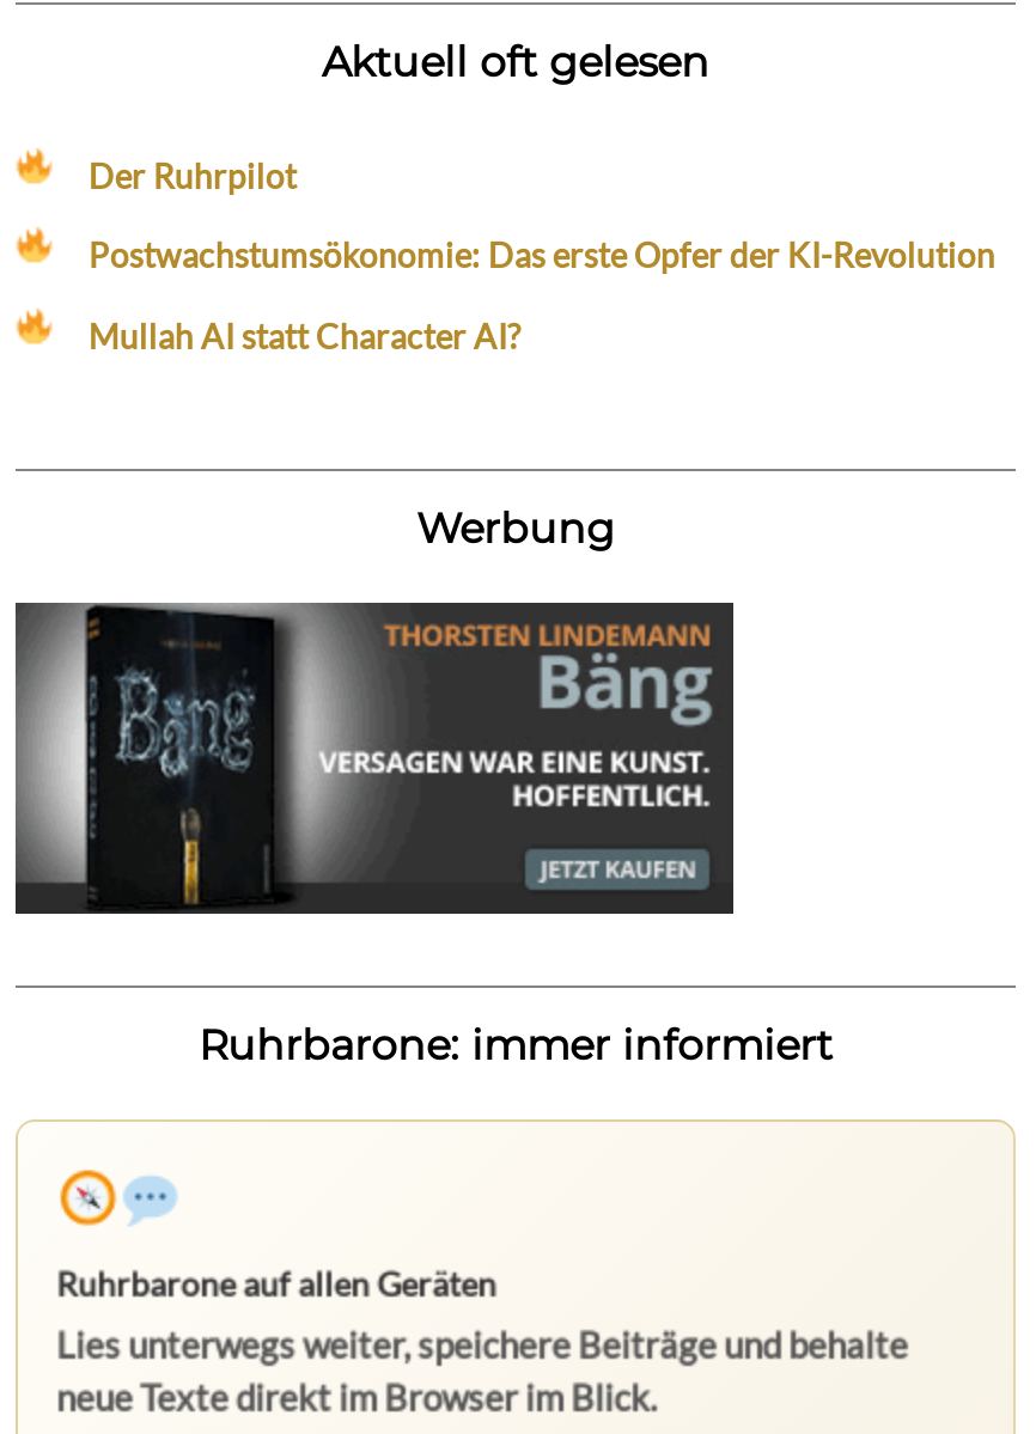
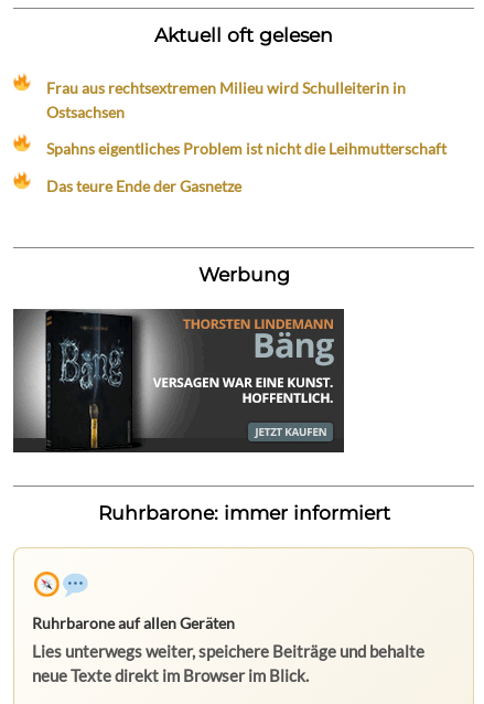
[88,156,296,197] Der Ruhrpilot -> [47,79,406,122] Frau aus rechtsextremen Milieu wird Schulleiterin in | Ostsachsen
[88,235,995,276] Postwachstumsökonomie: Das erste Opfer der KI-Revolution -> [47,139,447,158] Spahns eigentliches Problem ist nicht die Leihmutterschaft
[88,315,521,355] Mullah AI statt Character AI? -> [47,176,242,195] Das teure Ende der Gasnetze

